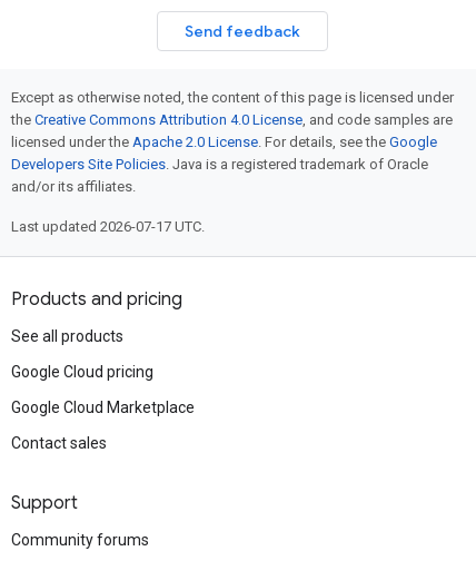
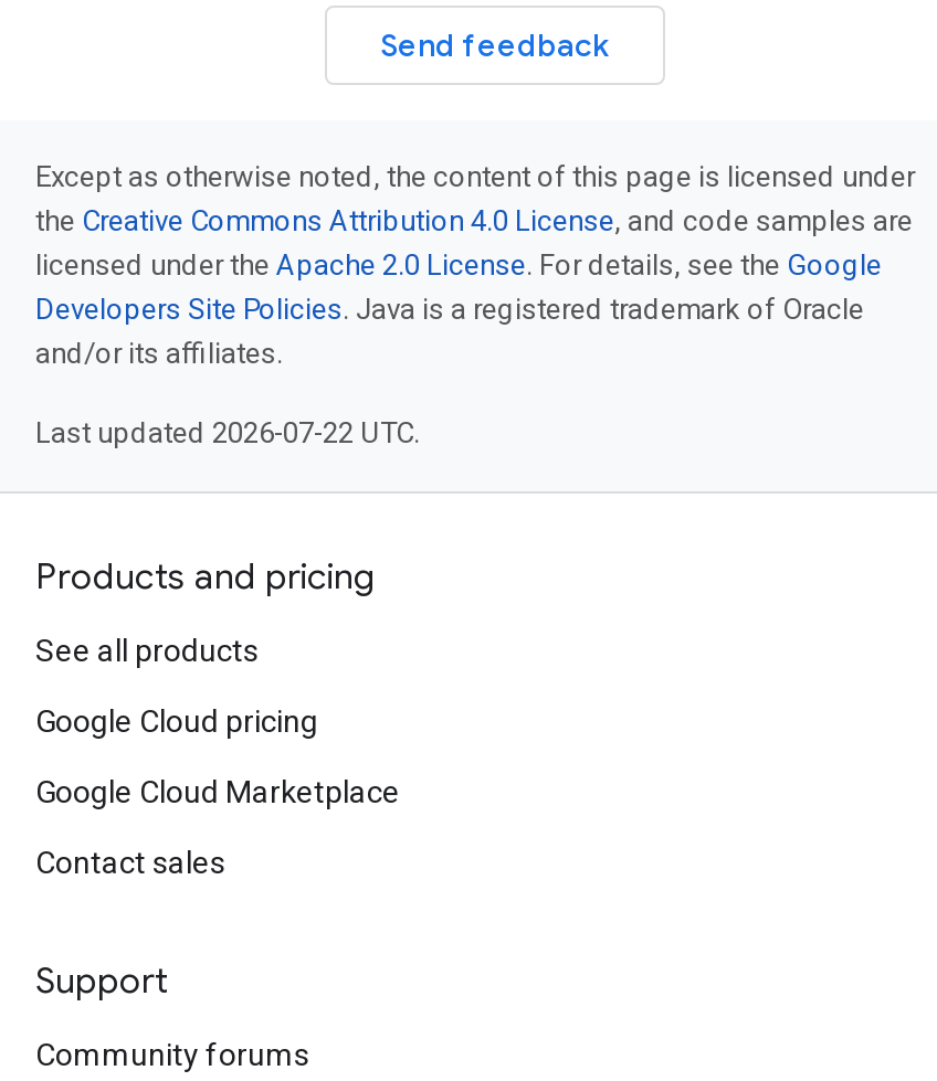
[11,218,205,234] Last updated 2026-07-17 UTC. -> [35,415,420,448] Last updated 2026-07-22 UTC.

